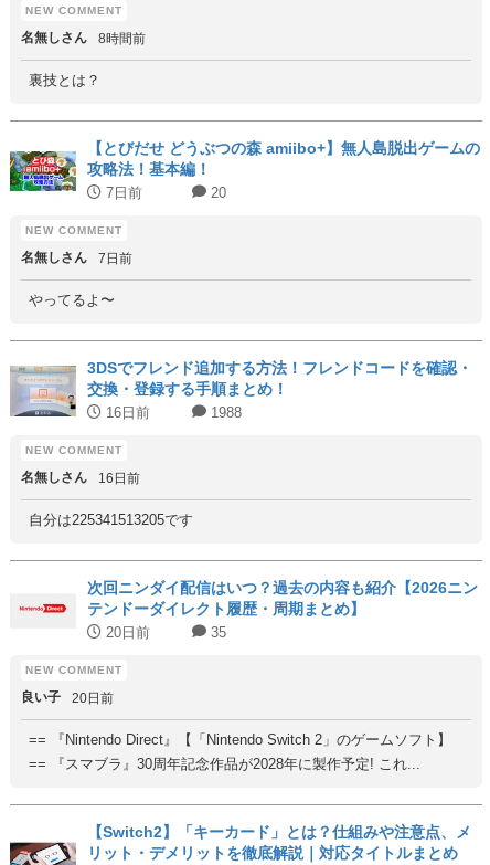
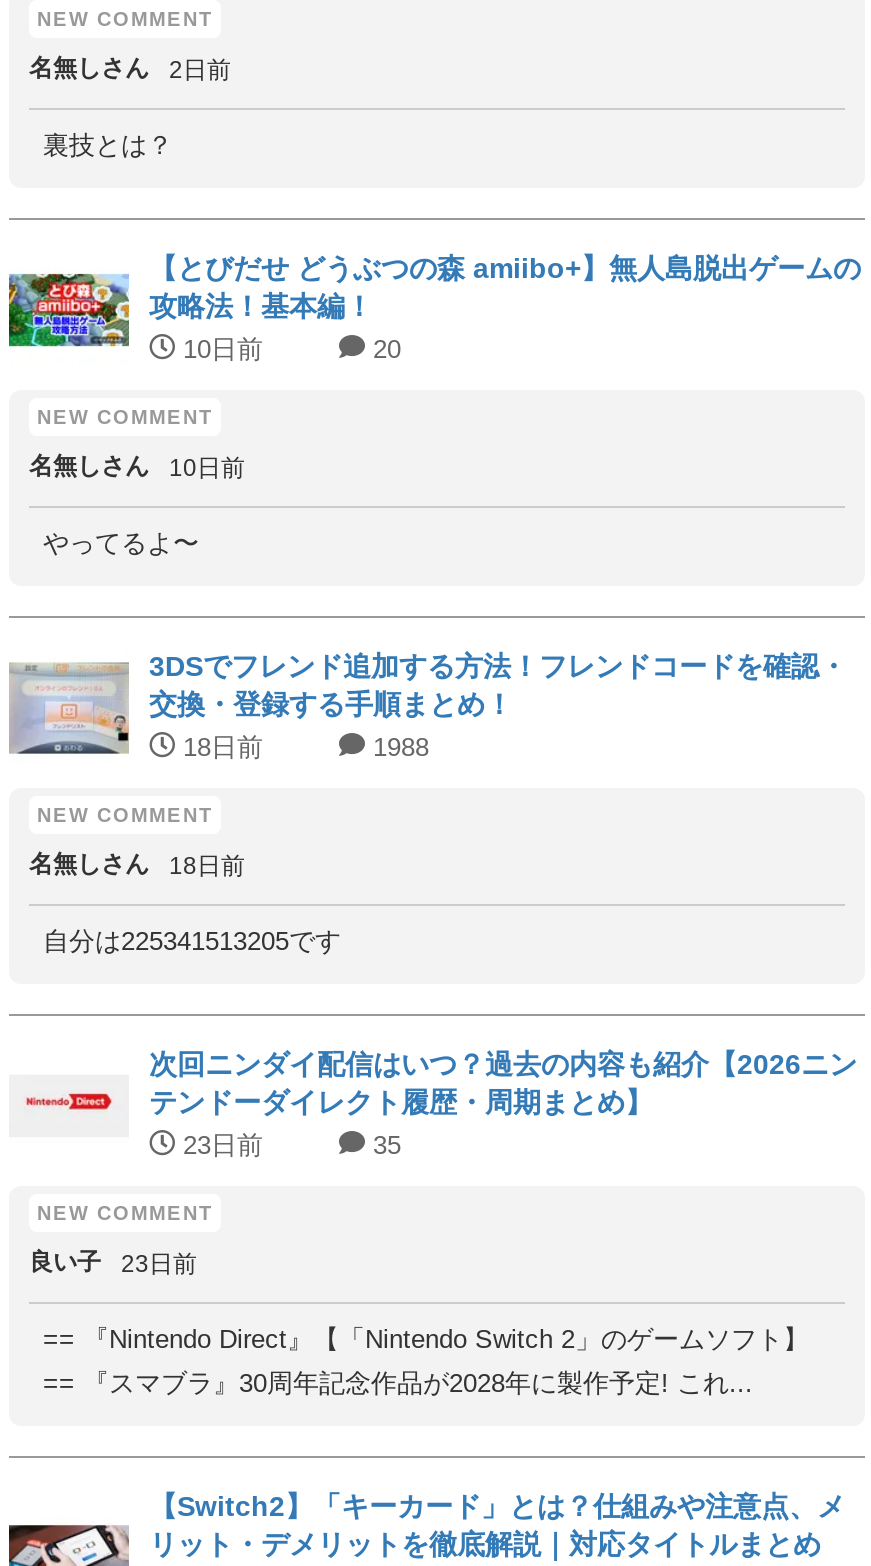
[21,29,146,46] 名無しさん 8時間前 -> [29,53,231,83] 名無しさん 2日前
[102,184,142,201] 7日前 -> [175,333,263,363] 10日前
[21,249,132,266] 名無しさん 7日前 -> [29,451,245,481] 名無しさん 10日前
[102,404,150,420] 16日前 -> [175,731,263,761] 18日前
[21,469,140,486] 名無しさん 16日前 -> [29,849,245,879] 名無しさん 18日前
[102,624,150,640] 20日前 -> [175,1129,263,1159] 23日前
[21,689,114,705] 良い子 20日前 -> [29,1247,197,1277] 良い子 23日前

